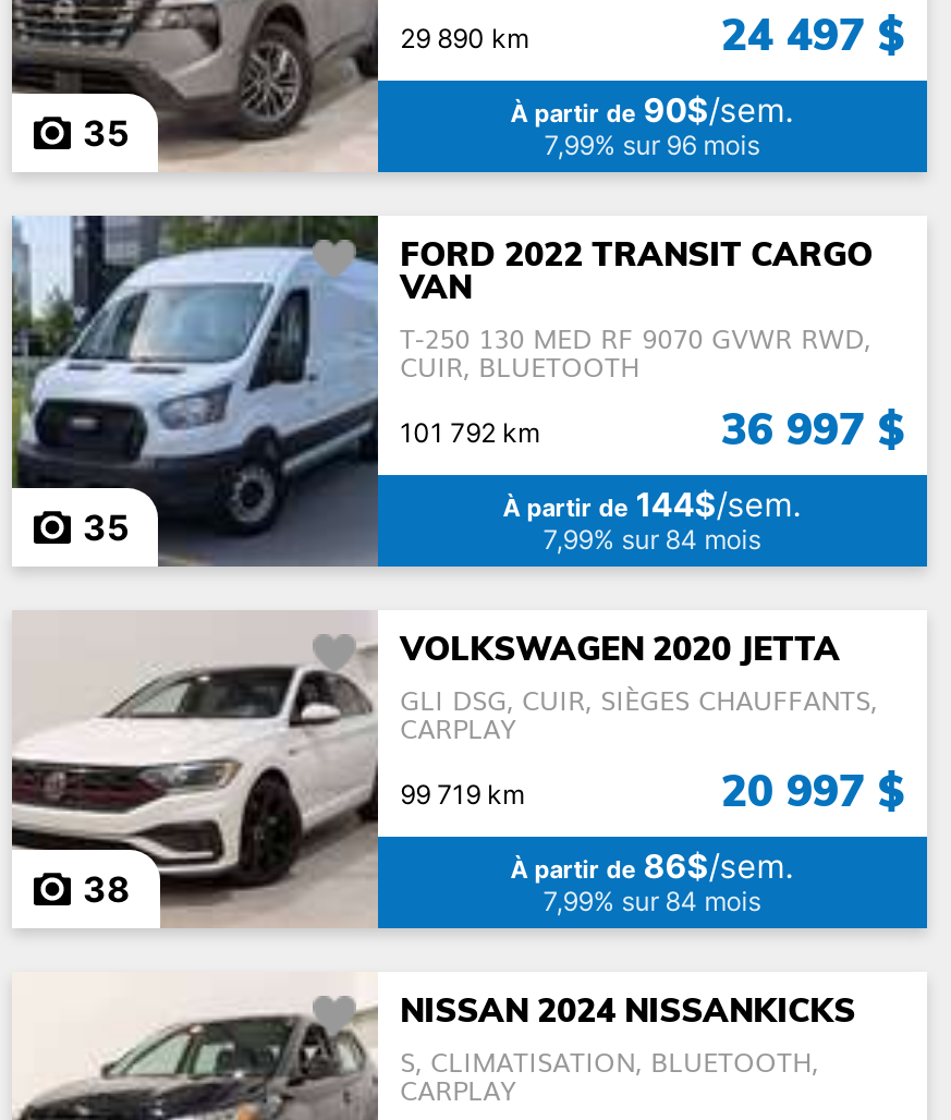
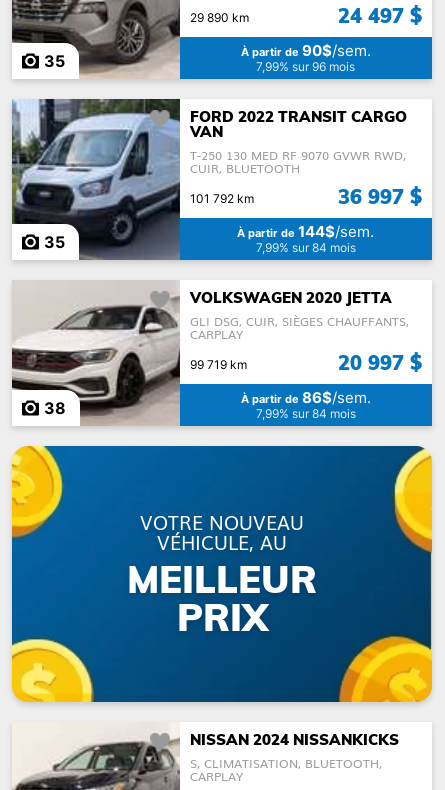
none -> [11,445,433,703] [image] | VOTRE NOUVEAU | VÉHICULE, AU | MEILLEUR | PRIX

